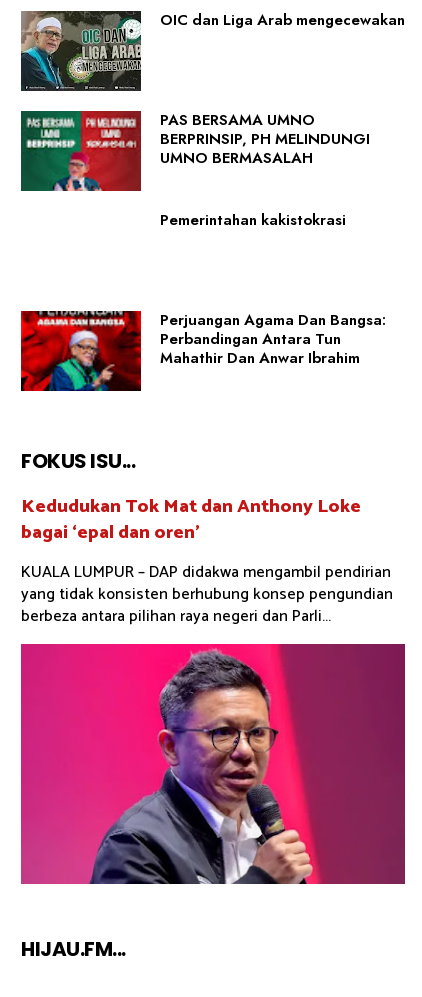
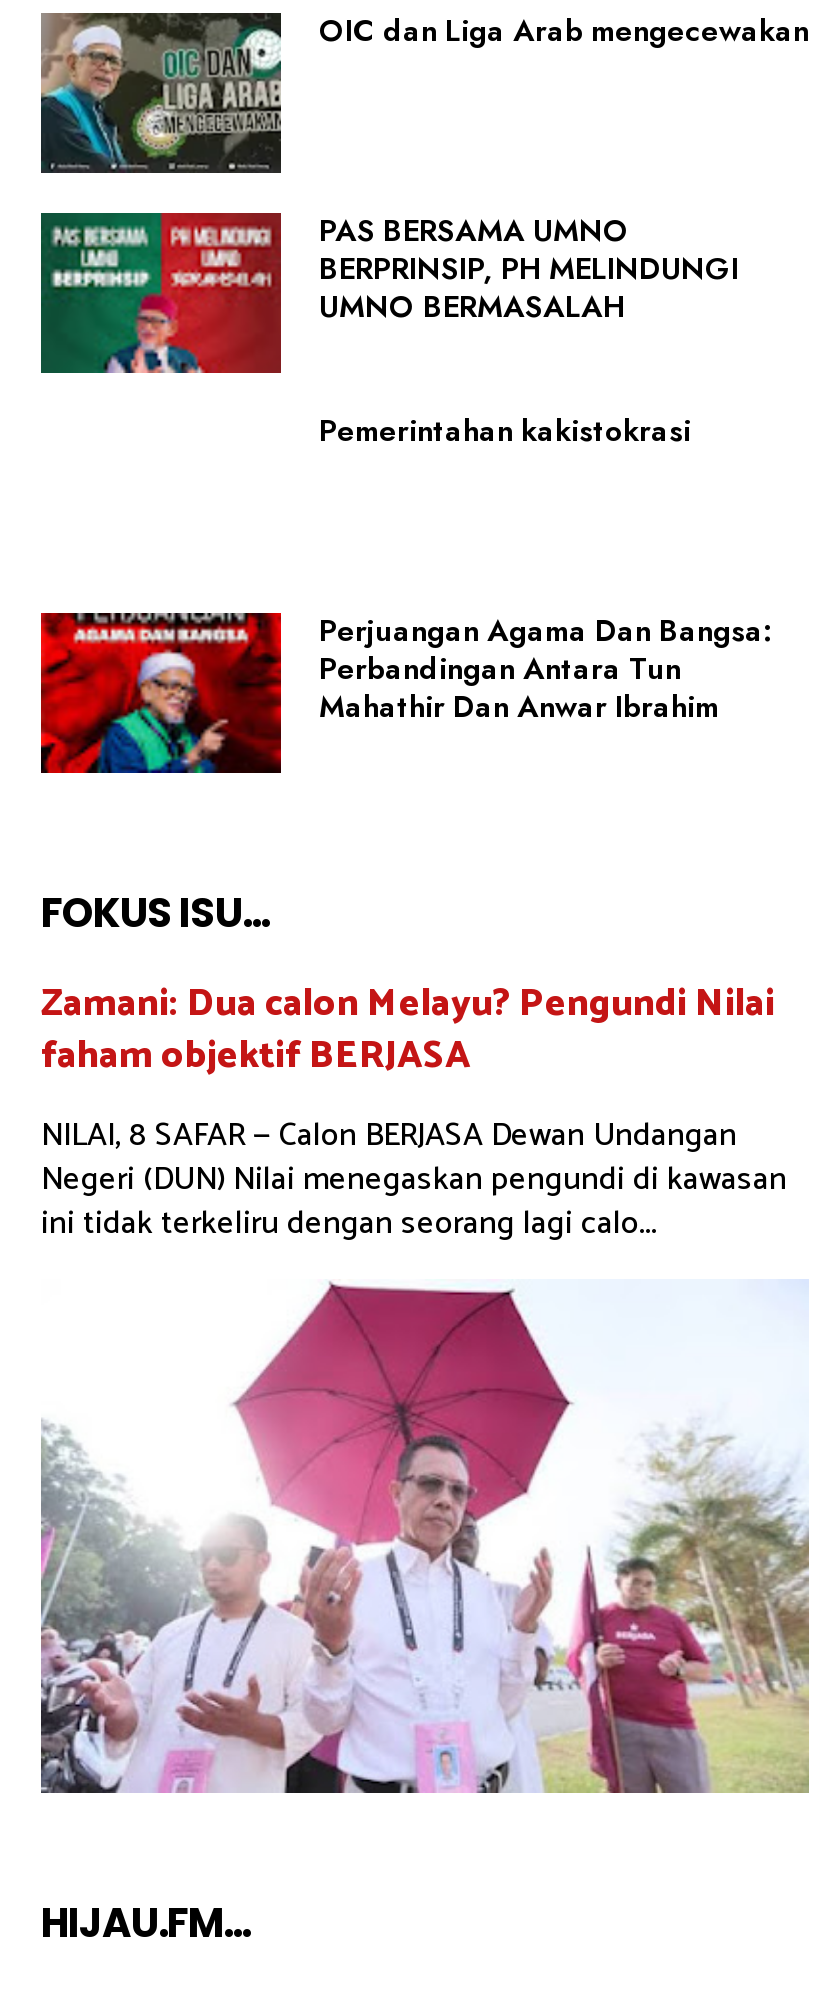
[21,491,393,630] Kedudukan Tok Mat dan Anthony Loke | bagai ‘epal dan oren’ | KUALA LUMPUR – DAP didakwa mengambil pendirian | yang tidak konsisten berhubung konsep pengundian | berbeza antara pilihan raya negeri dan Parli... -> [41,974,787,1252] Zamani: Dua calon Melayu? Pengundi Nilai | faham objektif BERJASA | NILAI, 8 SAFAR — Calon BERJASA Dewan Undangan | Negeri (DUN) Nilai menegaskan pengundi di kawasan | ini tidak terkeliru dengan seorang lagi calo...
[20,643,406,886] [image] -> [39,1281,811,1797] [image]

